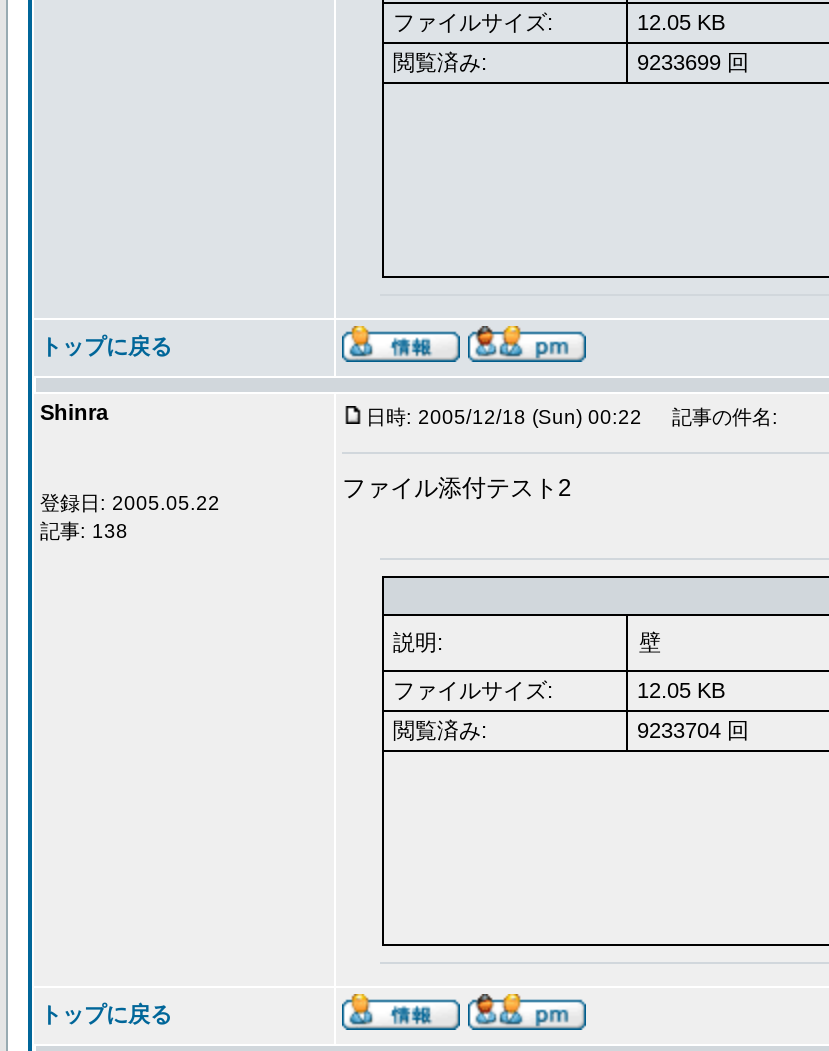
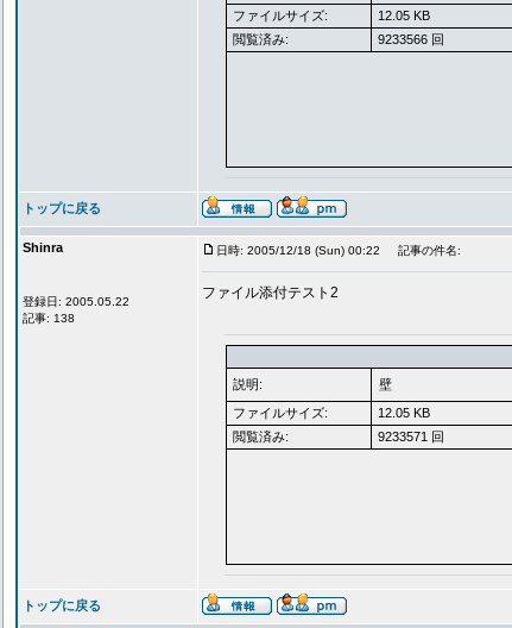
[631,50,749,74] 9233699 回 -> [374,32,444,46] 9233566 回
[631,718,749,742] 9233704 回 -> [374,429,444,444] 9233571 回

